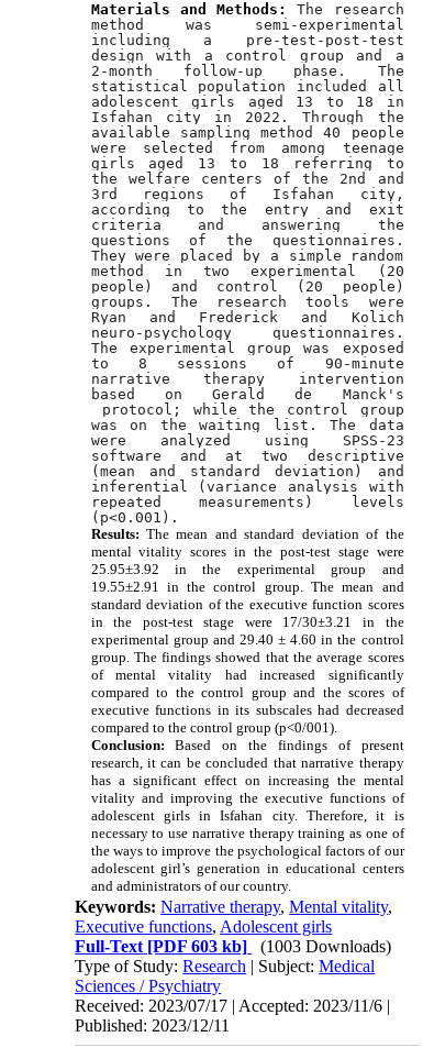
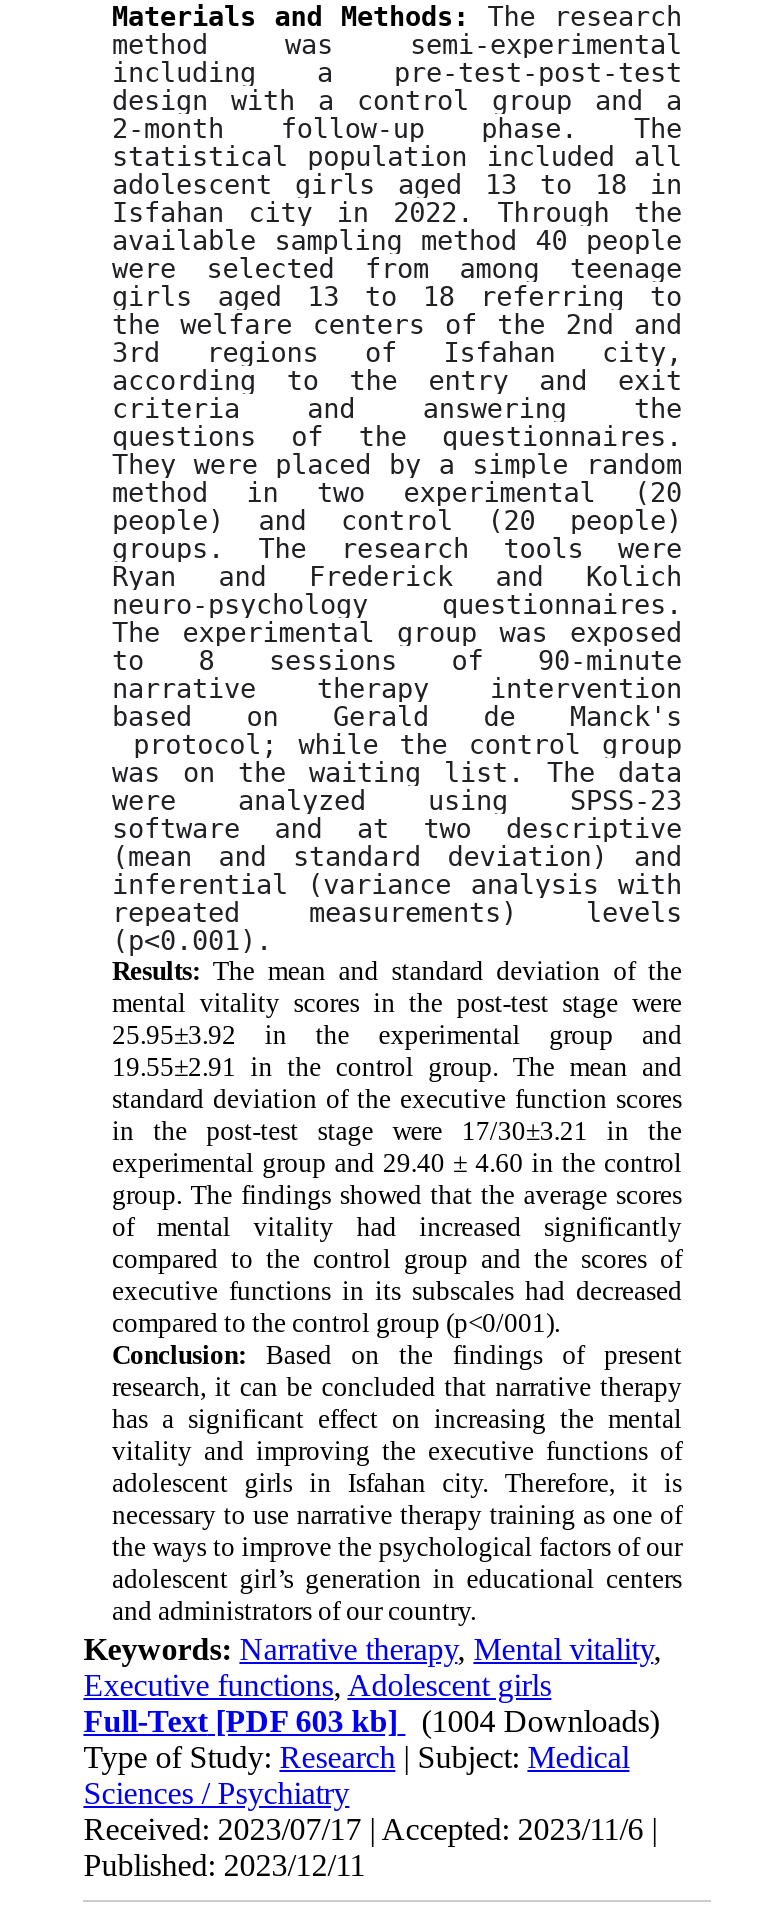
[75,937,391,956] Full-Text [PDF 603 kb] (1003 Downloads) -> [83,1704,659,1738] Full-Text [PDF 603 kb] (1004 Downloads)

